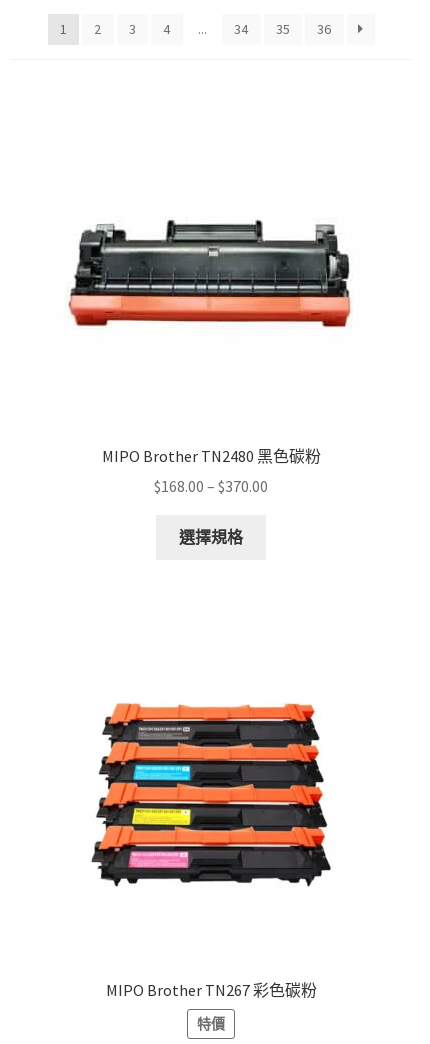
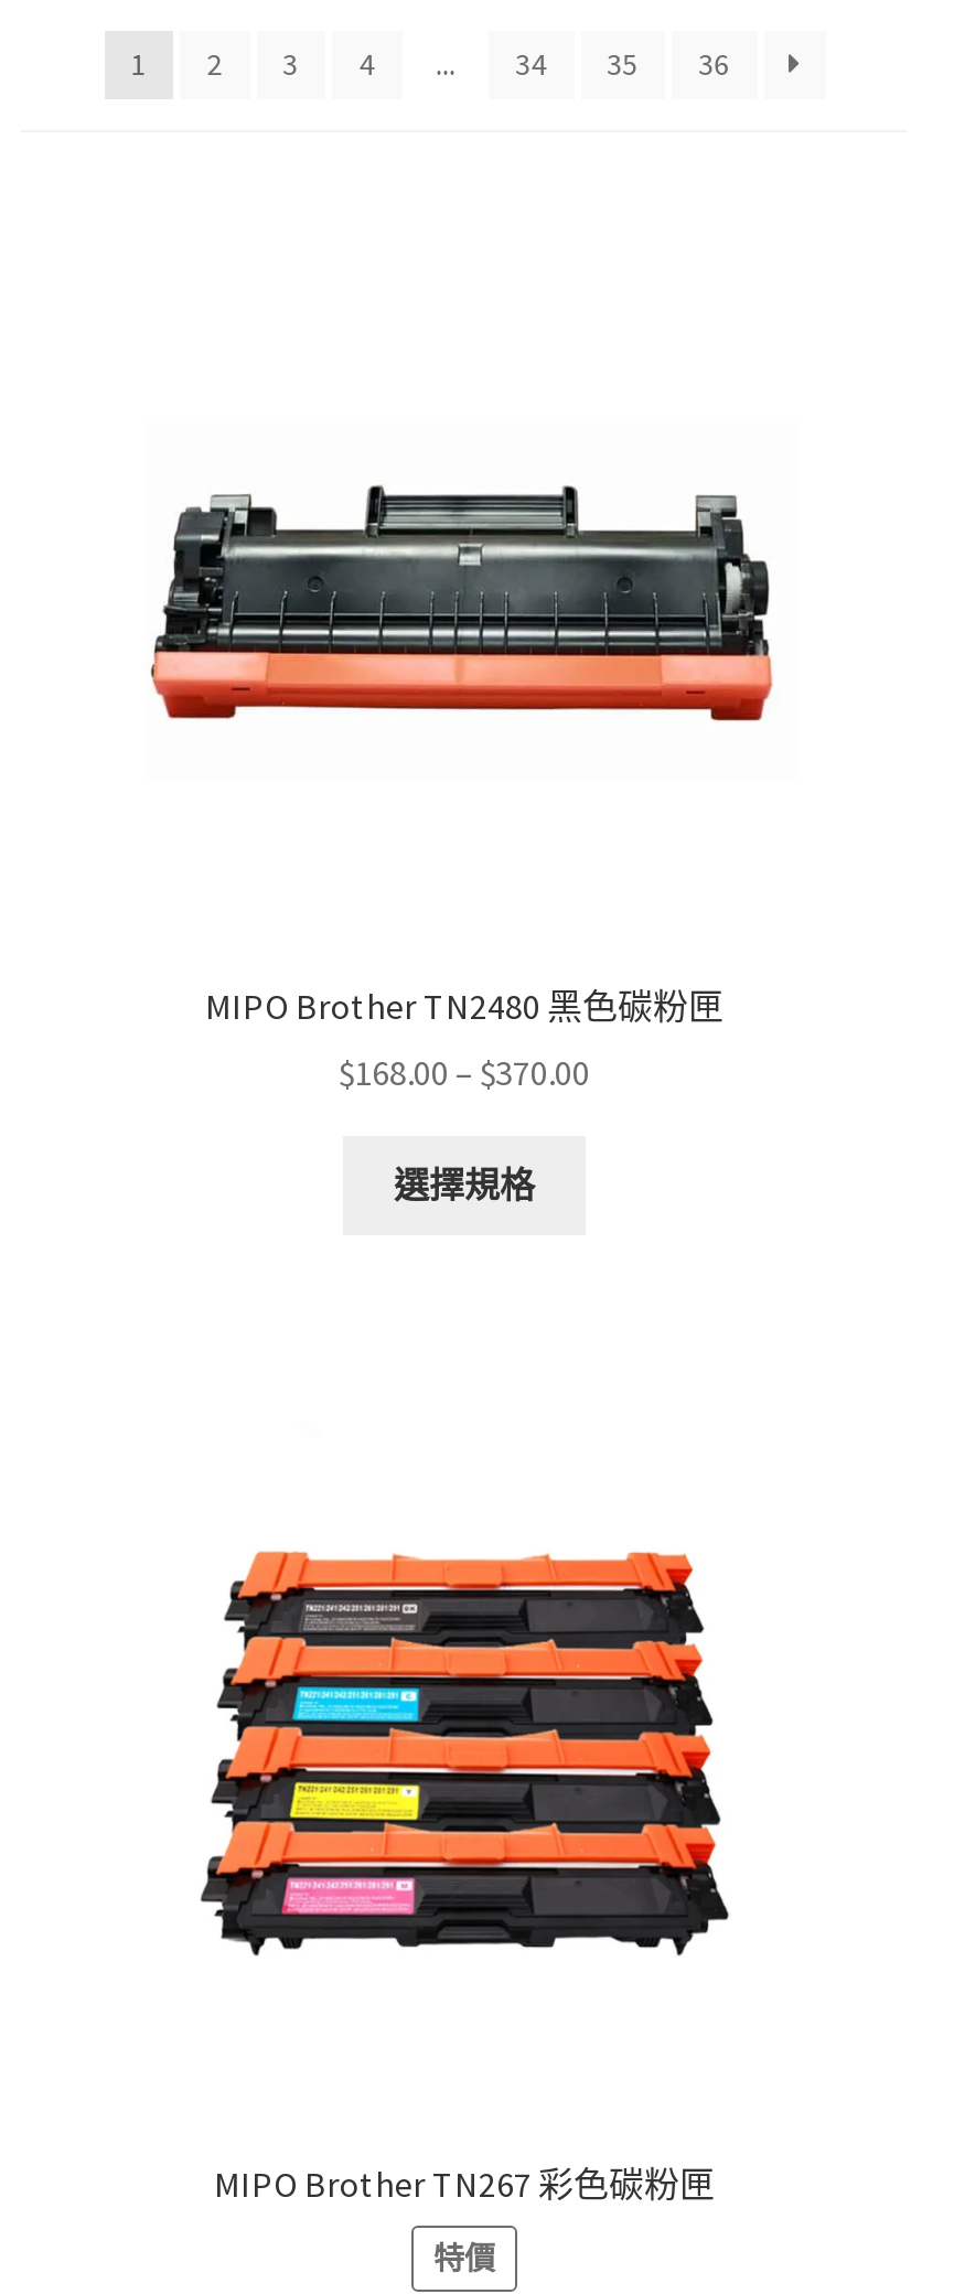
[101,445,320,465] MIPO Brother TN2480 黑色碳粉 -> [205,983,723,1027] MIPO Brother TN2480 黑色碳粉匣
[105,980,316,1000] MIPO Brother TN267 彩色碳粉 -> [214,2162,715,2206] MIPO Brother TN267 彩色碳粉匣

